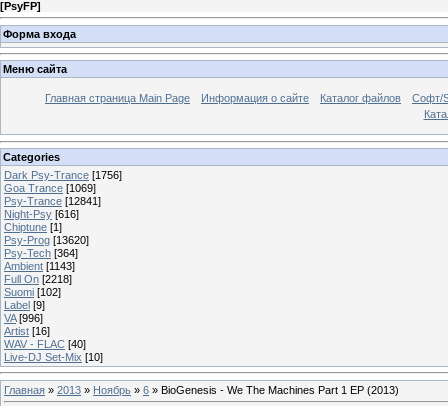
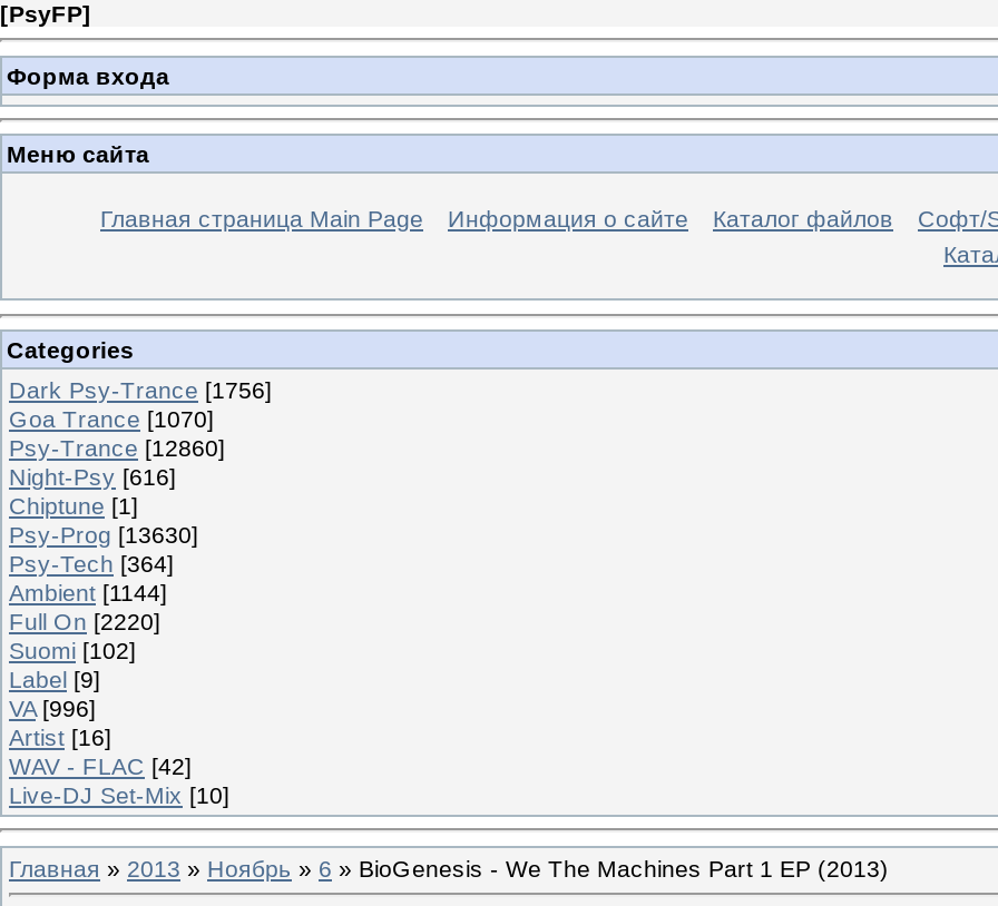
[4,182,96,194] Goa Trance [1069] -> [9,405,214,432] Goa Trance [1070]
[4,195,101,207] Psy-Trance [12841] -> [9,434,225,461] Psy-Trance [12860]
[4,234,89,246] Psy-Prog [13620] -> [9,521,198,548] Psy-Prog [13630]
[4,260,75,272] Ambient [1143] -> [9,579,167,605] Ambient [1144]
[4,273,72,285] Full On [2218] -> [9,608,160,634] Full On [2220]
[4,338,86,350] WAV - FLAC [40] -> [9,752,192,779] WAV - FLAC [42]

